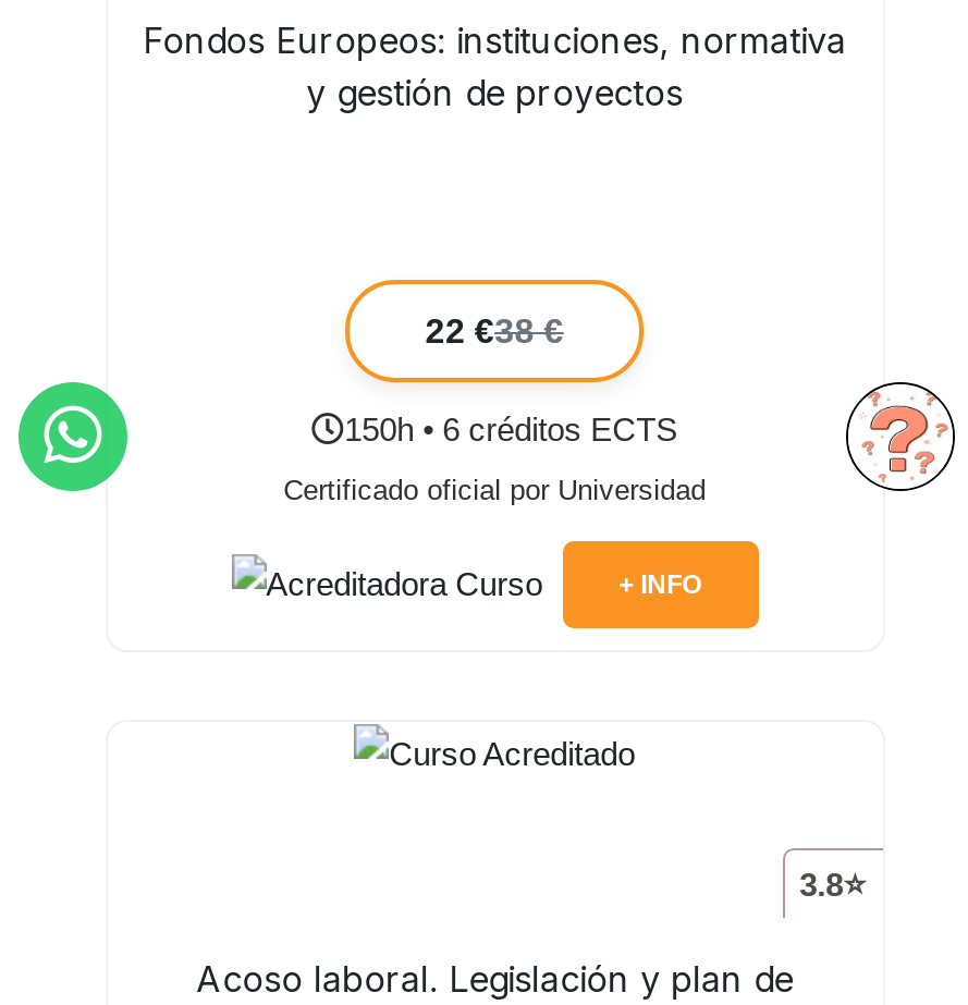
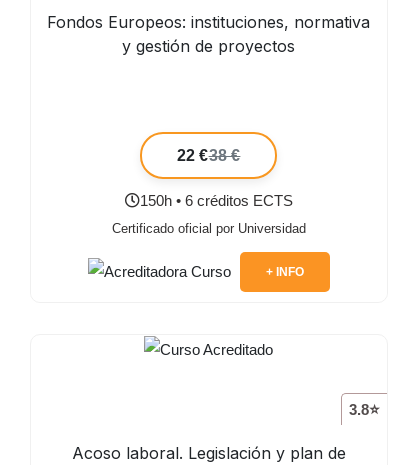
[16,380,130,493] [image] -> none
[844,380,957,493] [image] -> none

